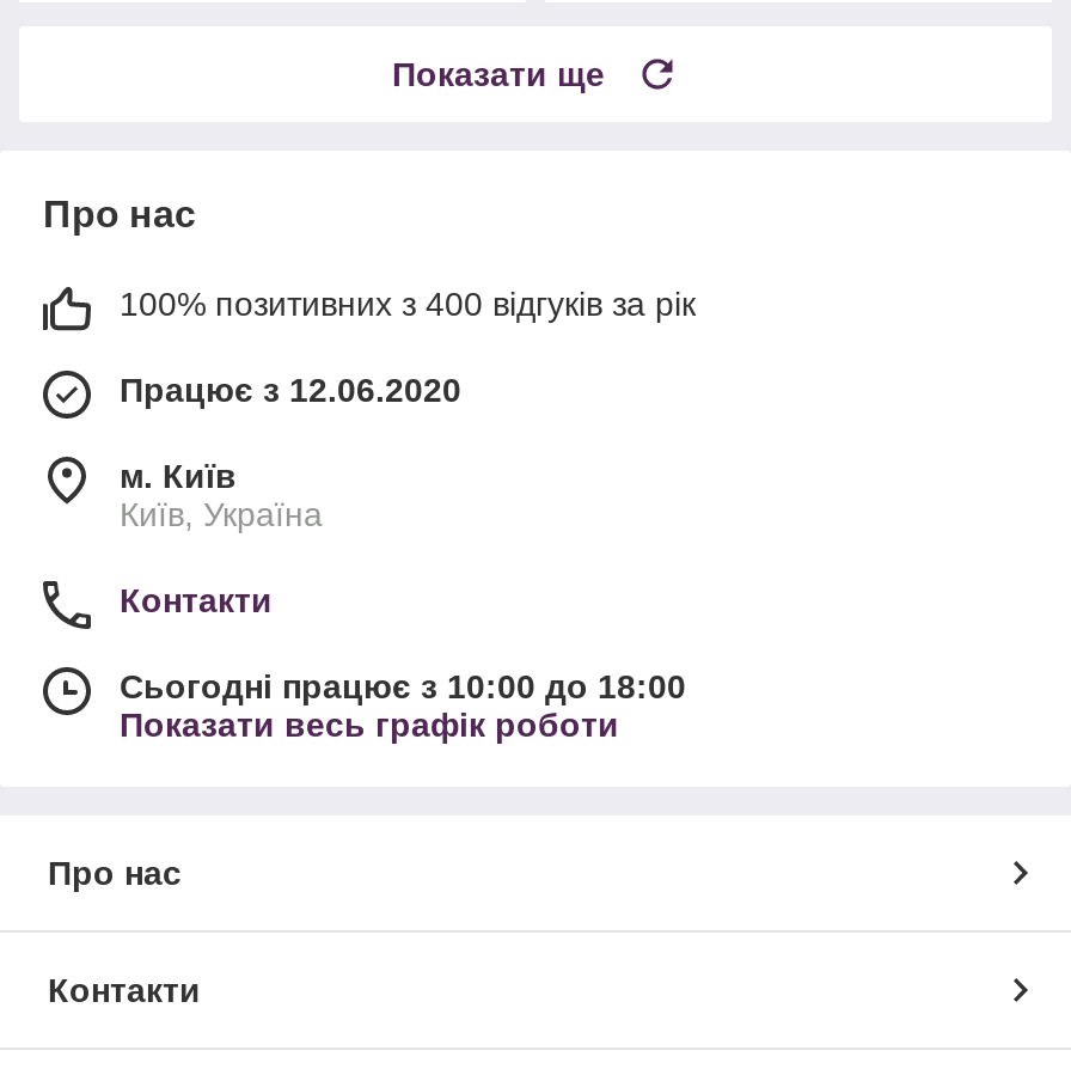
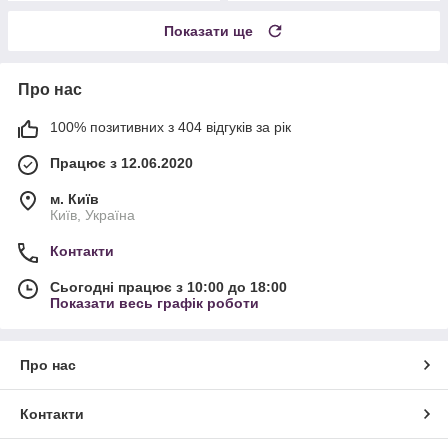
[120,285,696,323] 100% позитивних з 400 відгуків за рік -> [50,119,291,135] 100% позитивних з 404 відгуків за рік

